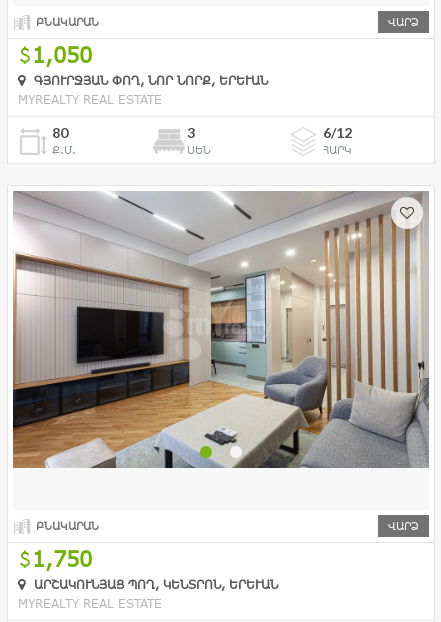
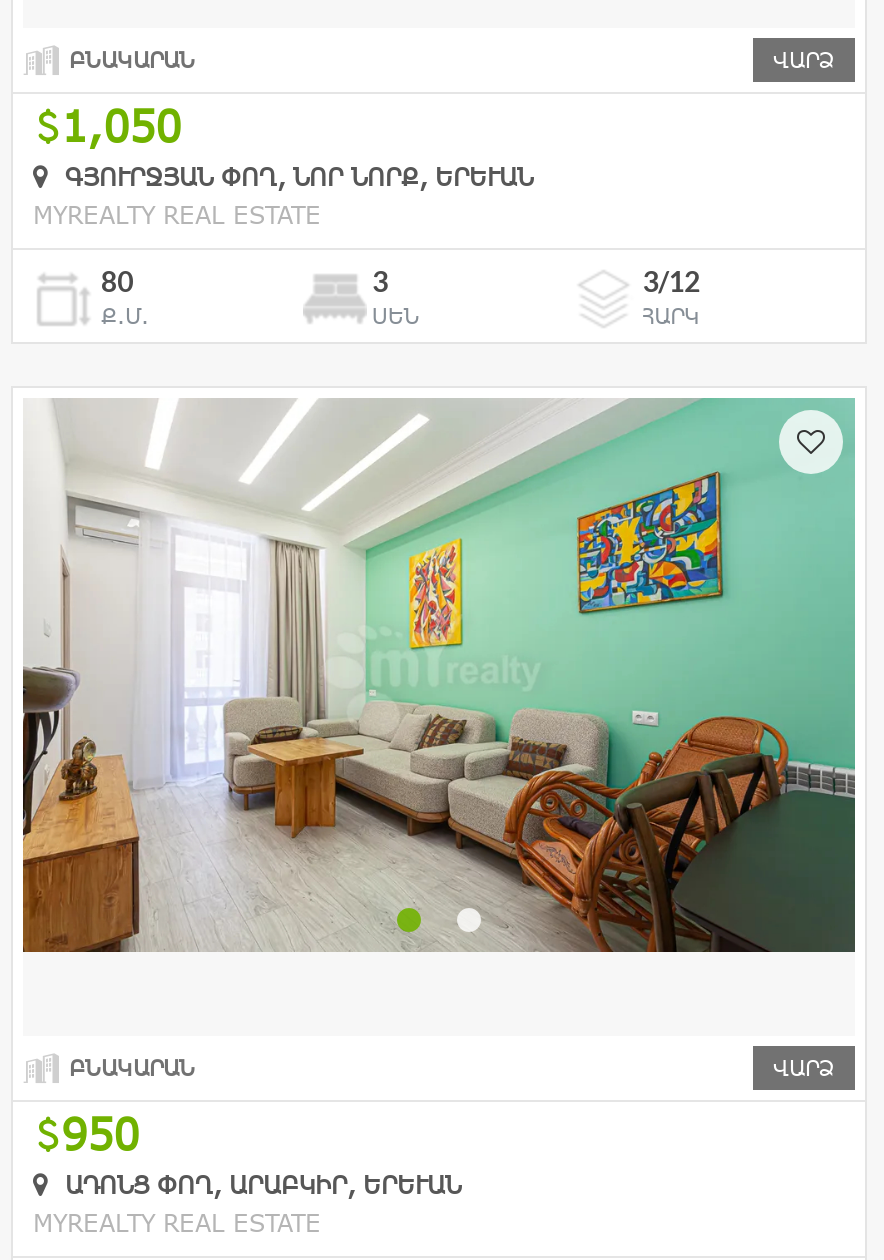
[323,124,352,141] 6/12 -> [642,264,700,298] 3/12
[12,191,429,469] [image] -> [21,398,855,954] [image]
[32,546,92,571] 1,750 -> [61,1108,139,1158] 950
[30,577,270,591] ԱՐՇԱԿՈՒՆՅԱՑ ՊՈՂ, ԿԵՆՏՐՈՆ, ԵՐԵՒԱՆ -> [57,1170,445,1198] ԱԴՈՆՑ ՓՈՂ, ԱՐԱԲԿԻՐ, ԵՐԵՒԱՆ

